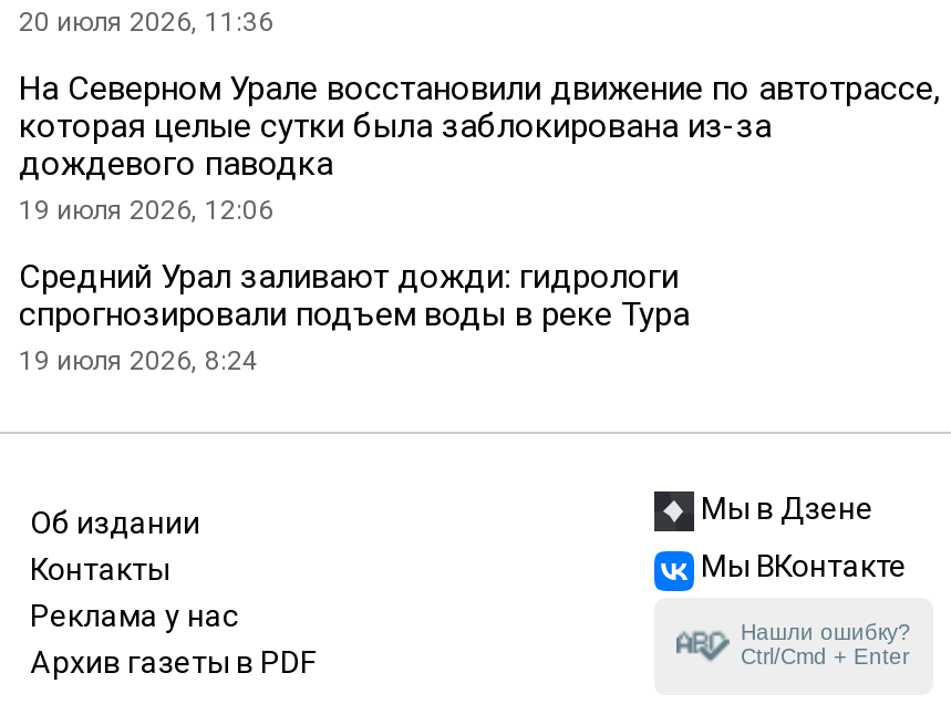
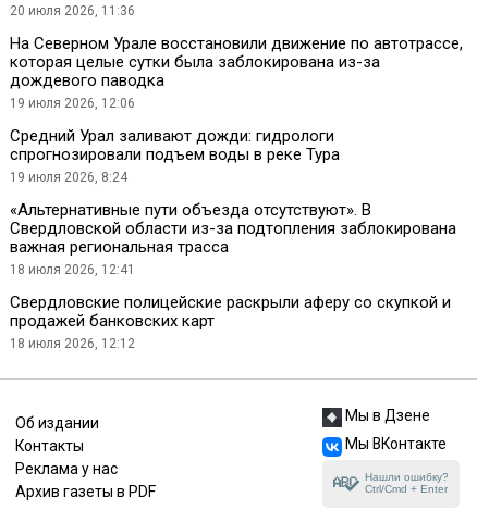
none -> [10,200,456,351] «Альтернативные пути объезда отсутствуют». В | Свердловской области из-за подтопления заблокирована | важная региональная трасса | 18 июля 2026, 12:41 | Свердловские полицейские раскрыли аферу со скупкой и | продажей банковских карт | 18 июля 2026, 12:12

